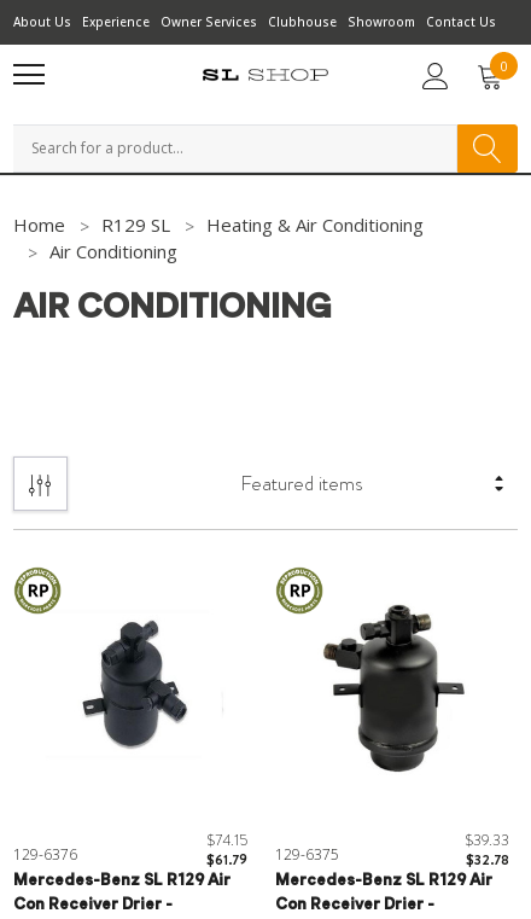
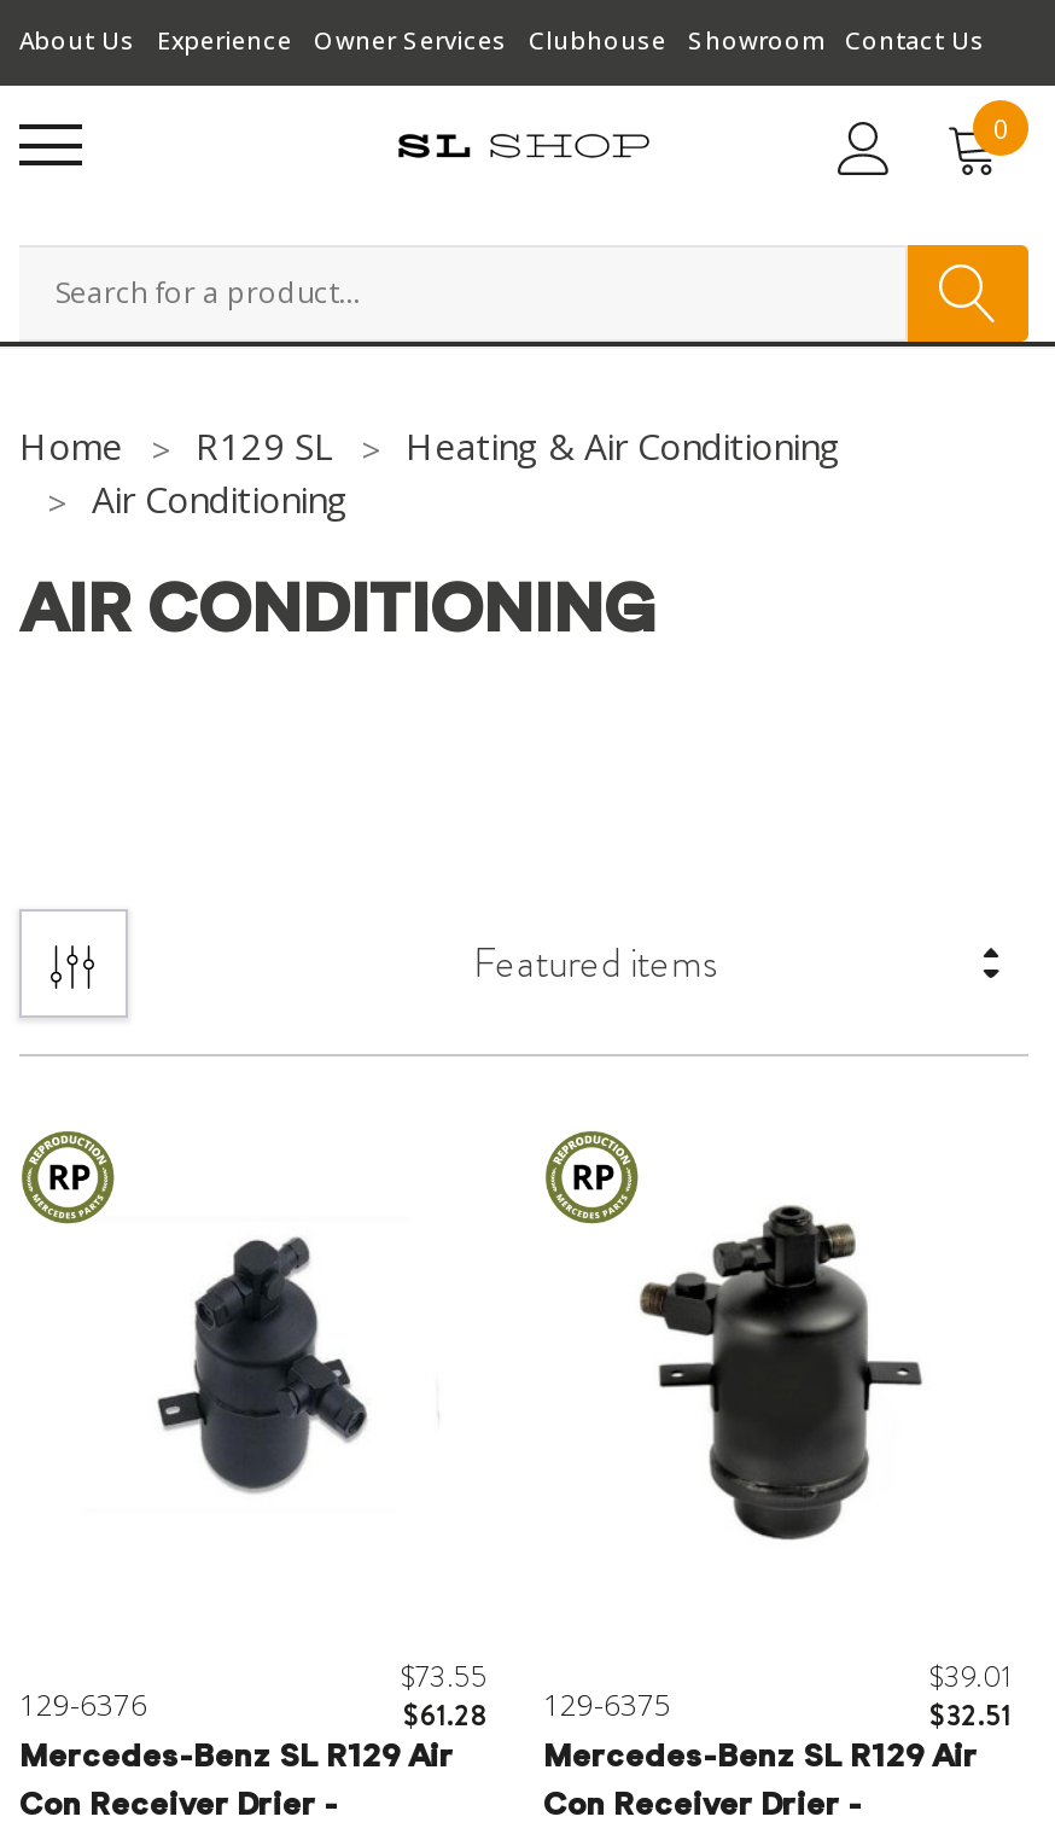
[208,830,247,851] $74.15 -> [401,1655,488,1699] $73.55
[466,830,509,851] $39.33 -> [929,1655,1012,1699] $39.01
[206,844,339,871] $61.79 129-6375 -> [403,1684,671,1737] $61.28 129-6375
[466,849,509,871] $32.78 -> [929,1694,1012,1737] $32.51

